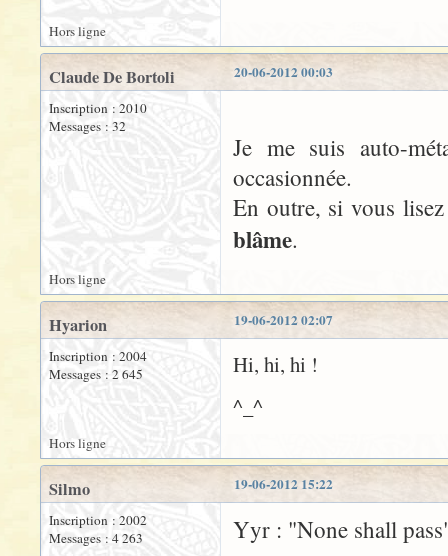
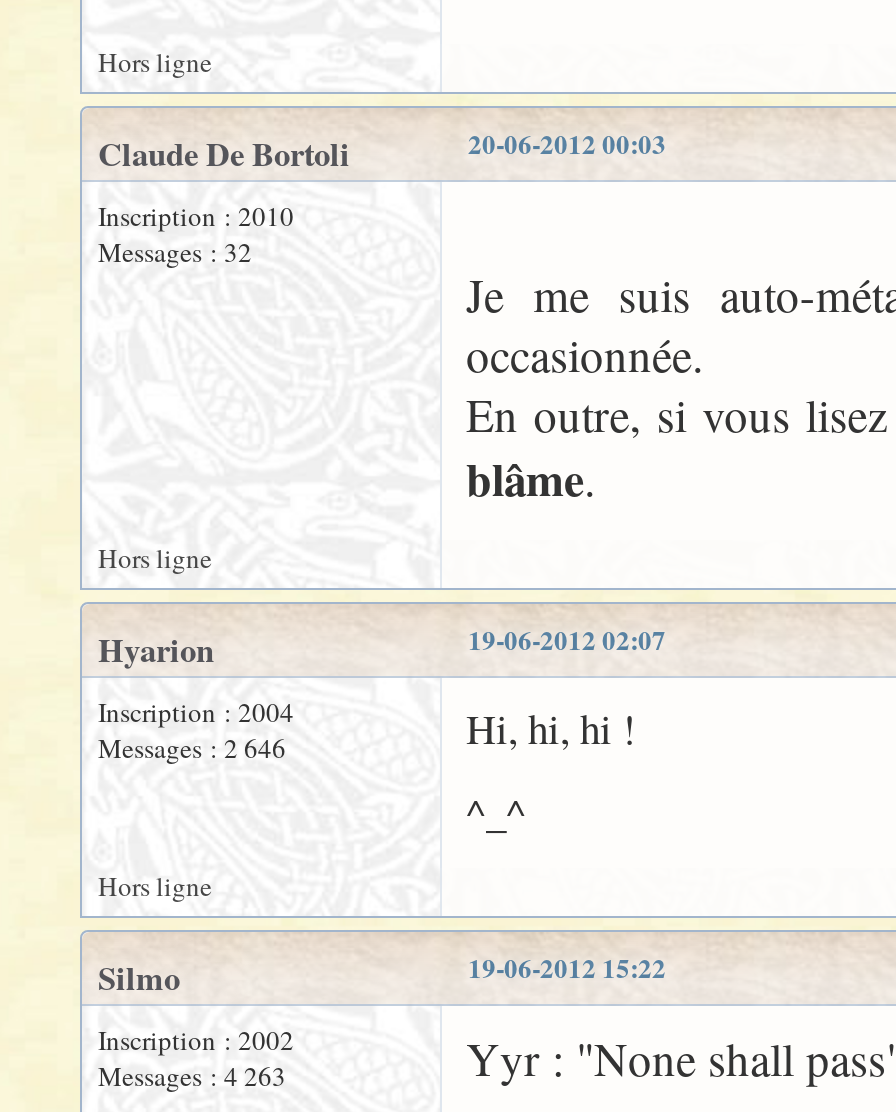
[49,365,143,383] Messages : 2 645 -> [98,730,286,766] Messages : 2 646

